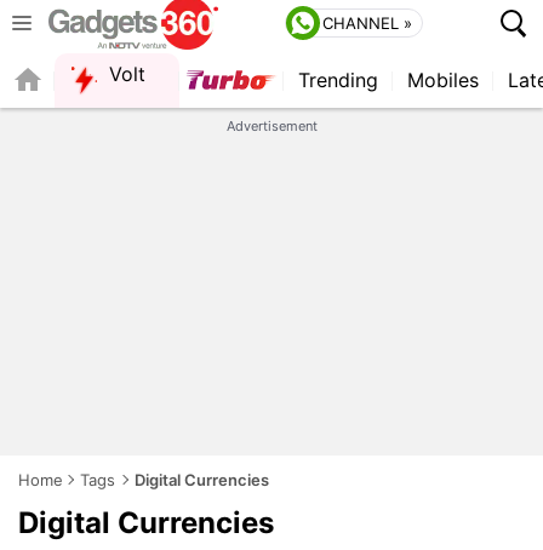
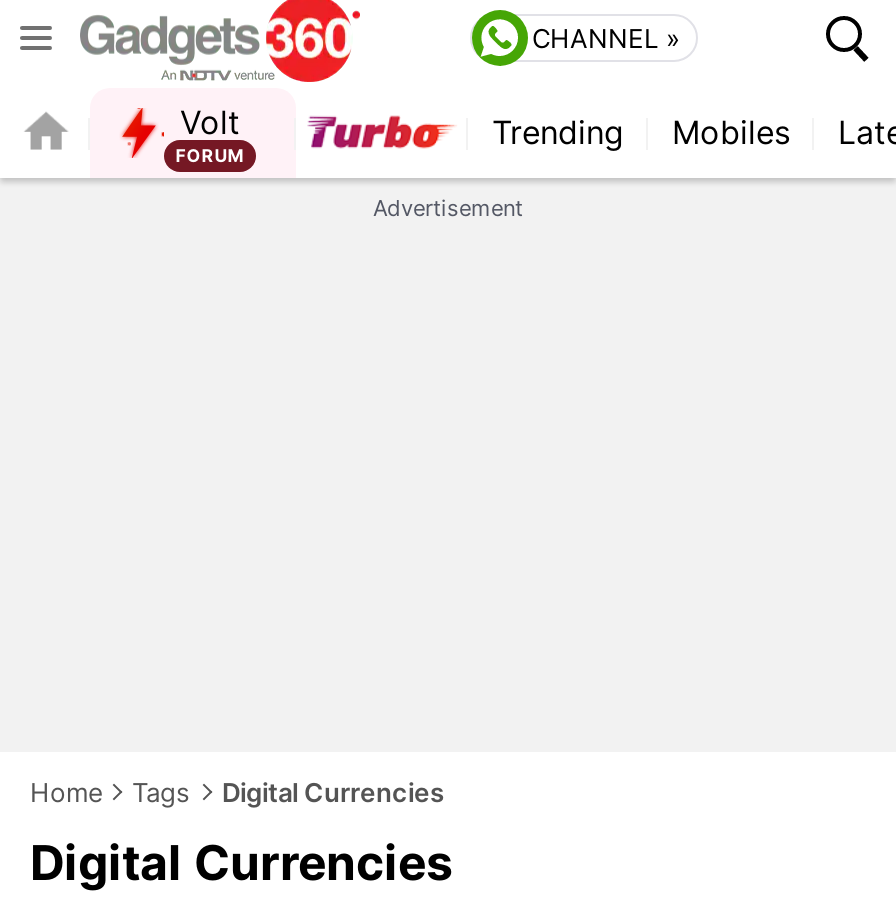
none -> [175,143,244,165] FORUM

